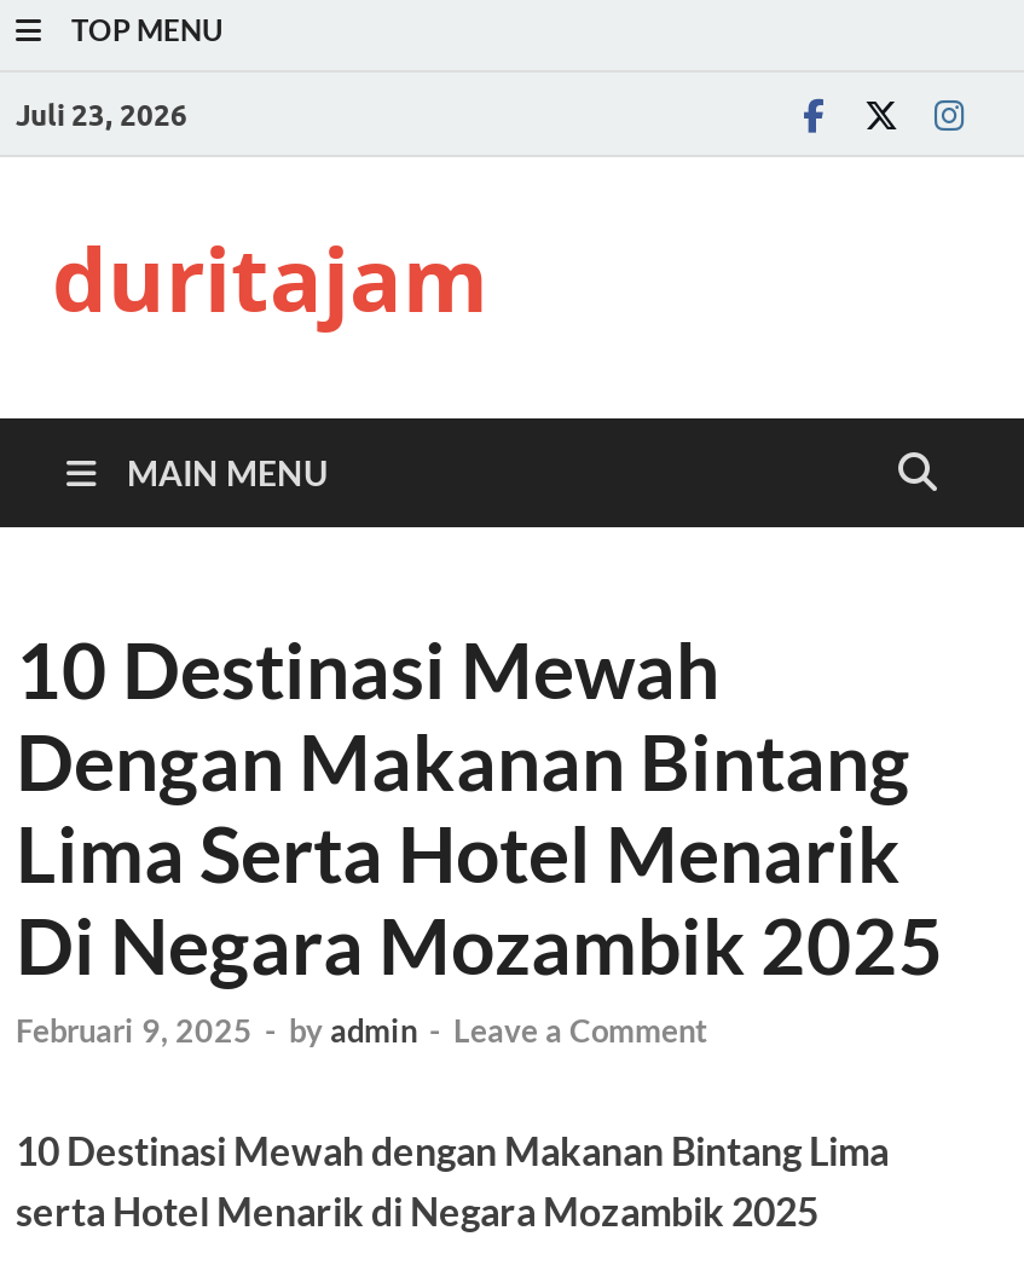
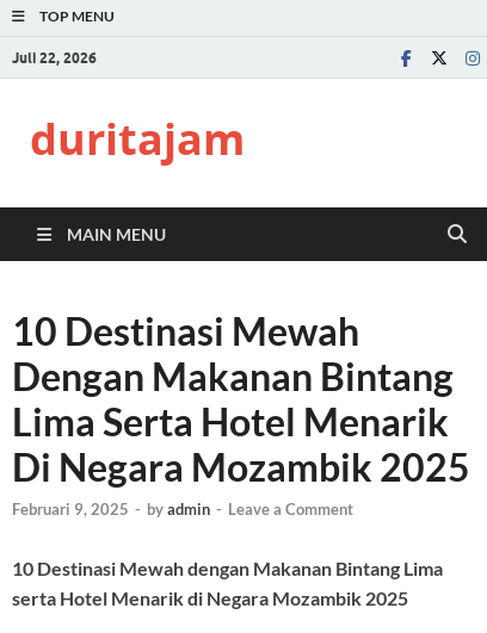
[16,96,187,132] Juli 23, 2026 -> [12,48,97,66] Juli 22, 2026

